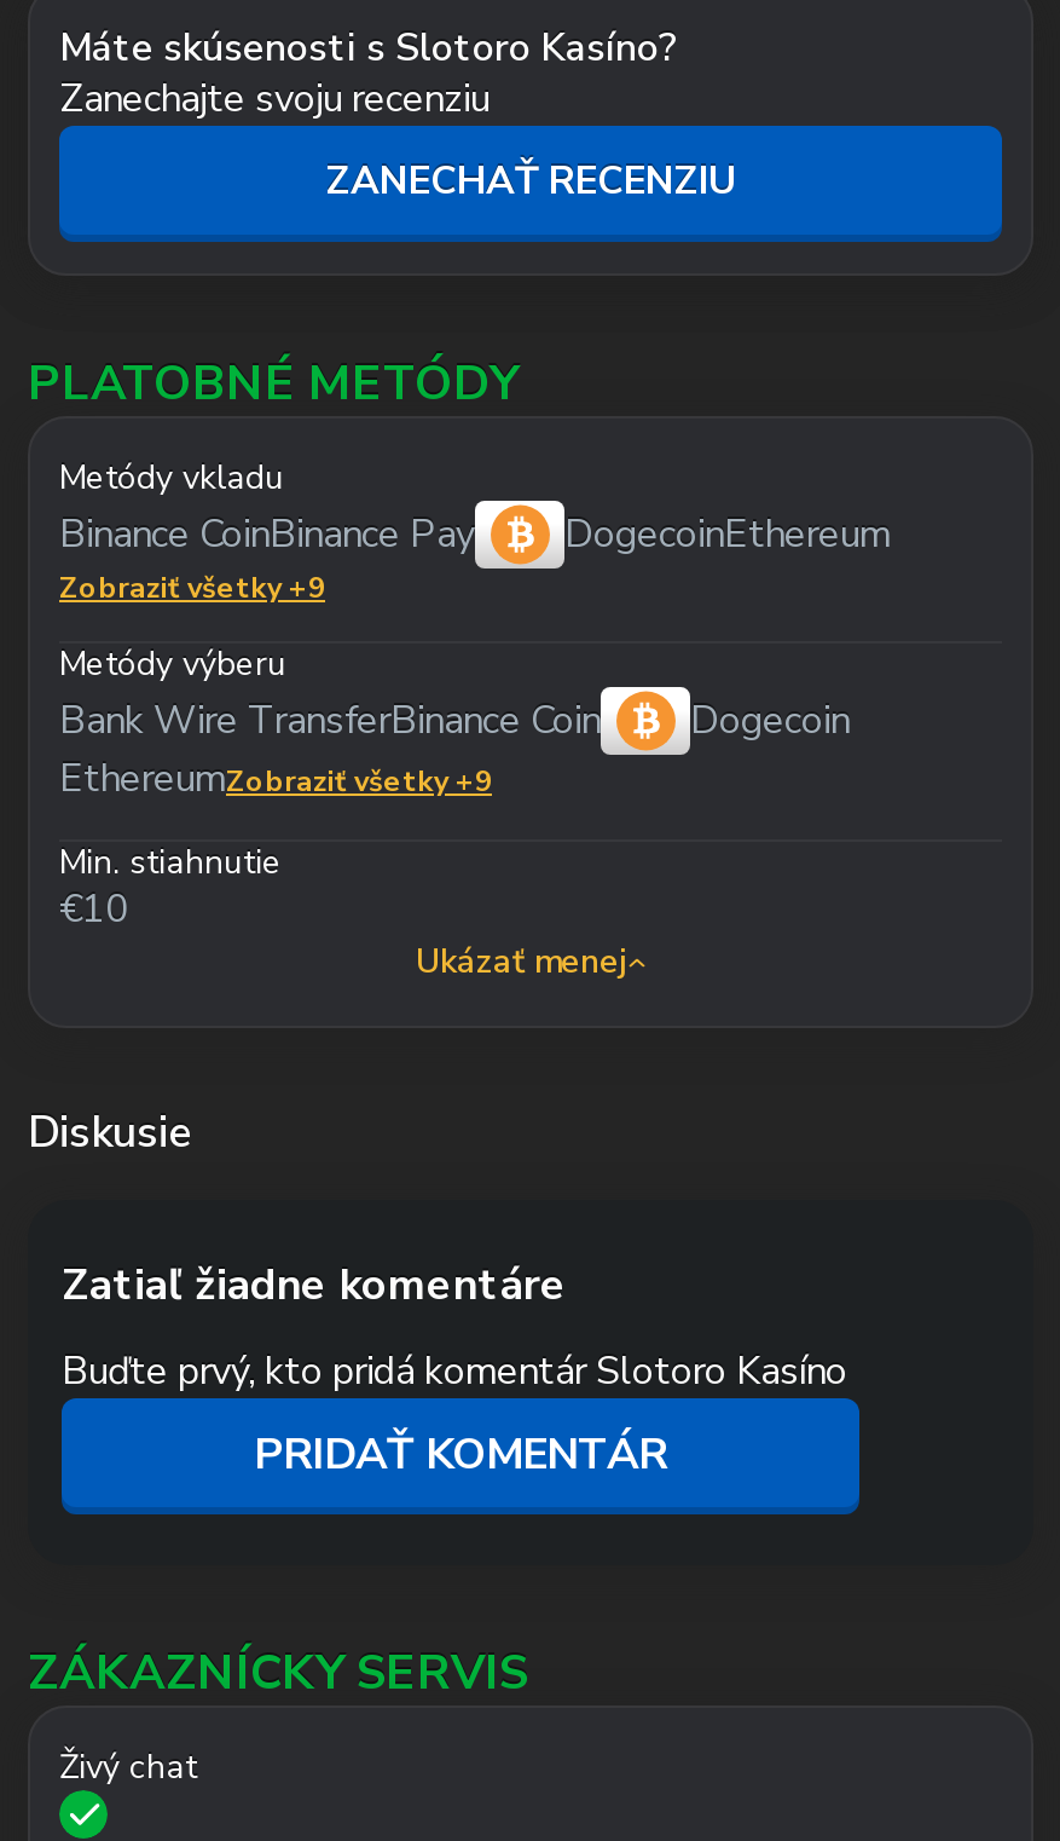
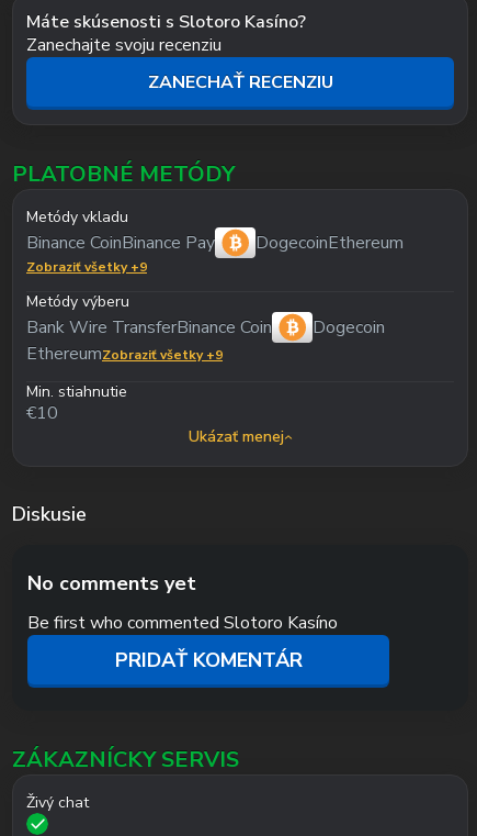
[62,1256,567,1314] Zatiaľ žiadne komentáre -> [27,570,196,597] No comments yet
[62,1345,847,1398] Buďte prvý, kto pridá komentár Slotoro Kasíno -> [27,611,338,635] Be first who commented Slotoro Kasíno

